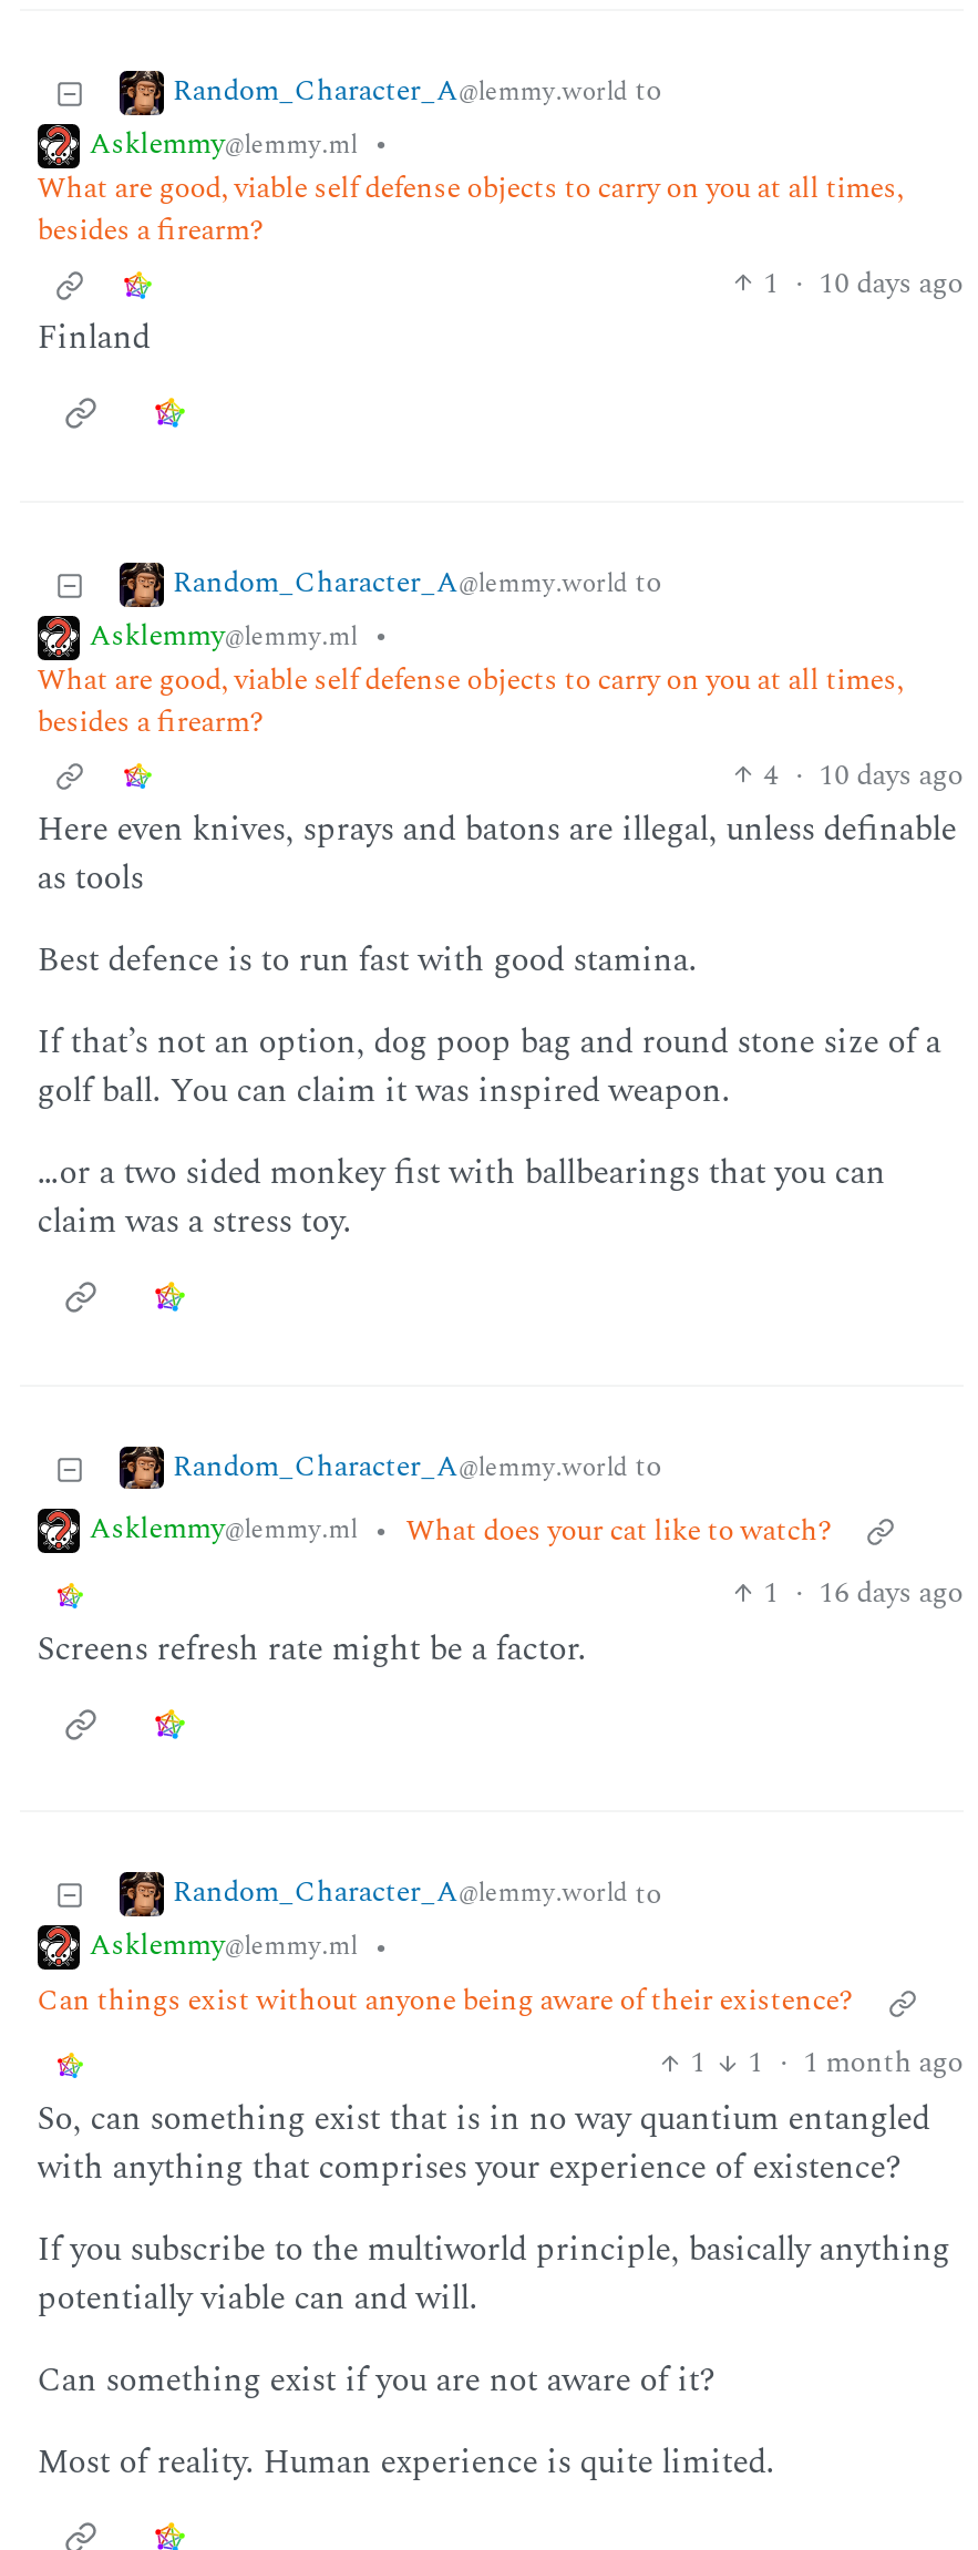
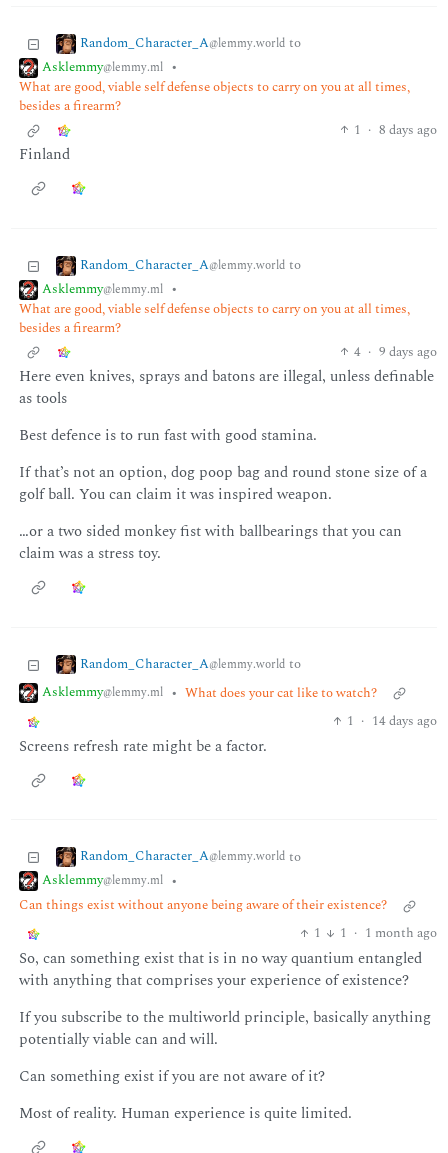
[764,261,963,305] 1 · 10 days ago -> [354,120,437,140] 1 · 8 days ago
[764,752,963,796] 4 · 10 days ago -> [354,341,437,361] 4 · 9 days ago
[764,1571,963,1615] 1 · 16 days ago -> [347,711,437,731] 1 · 14 days ago

